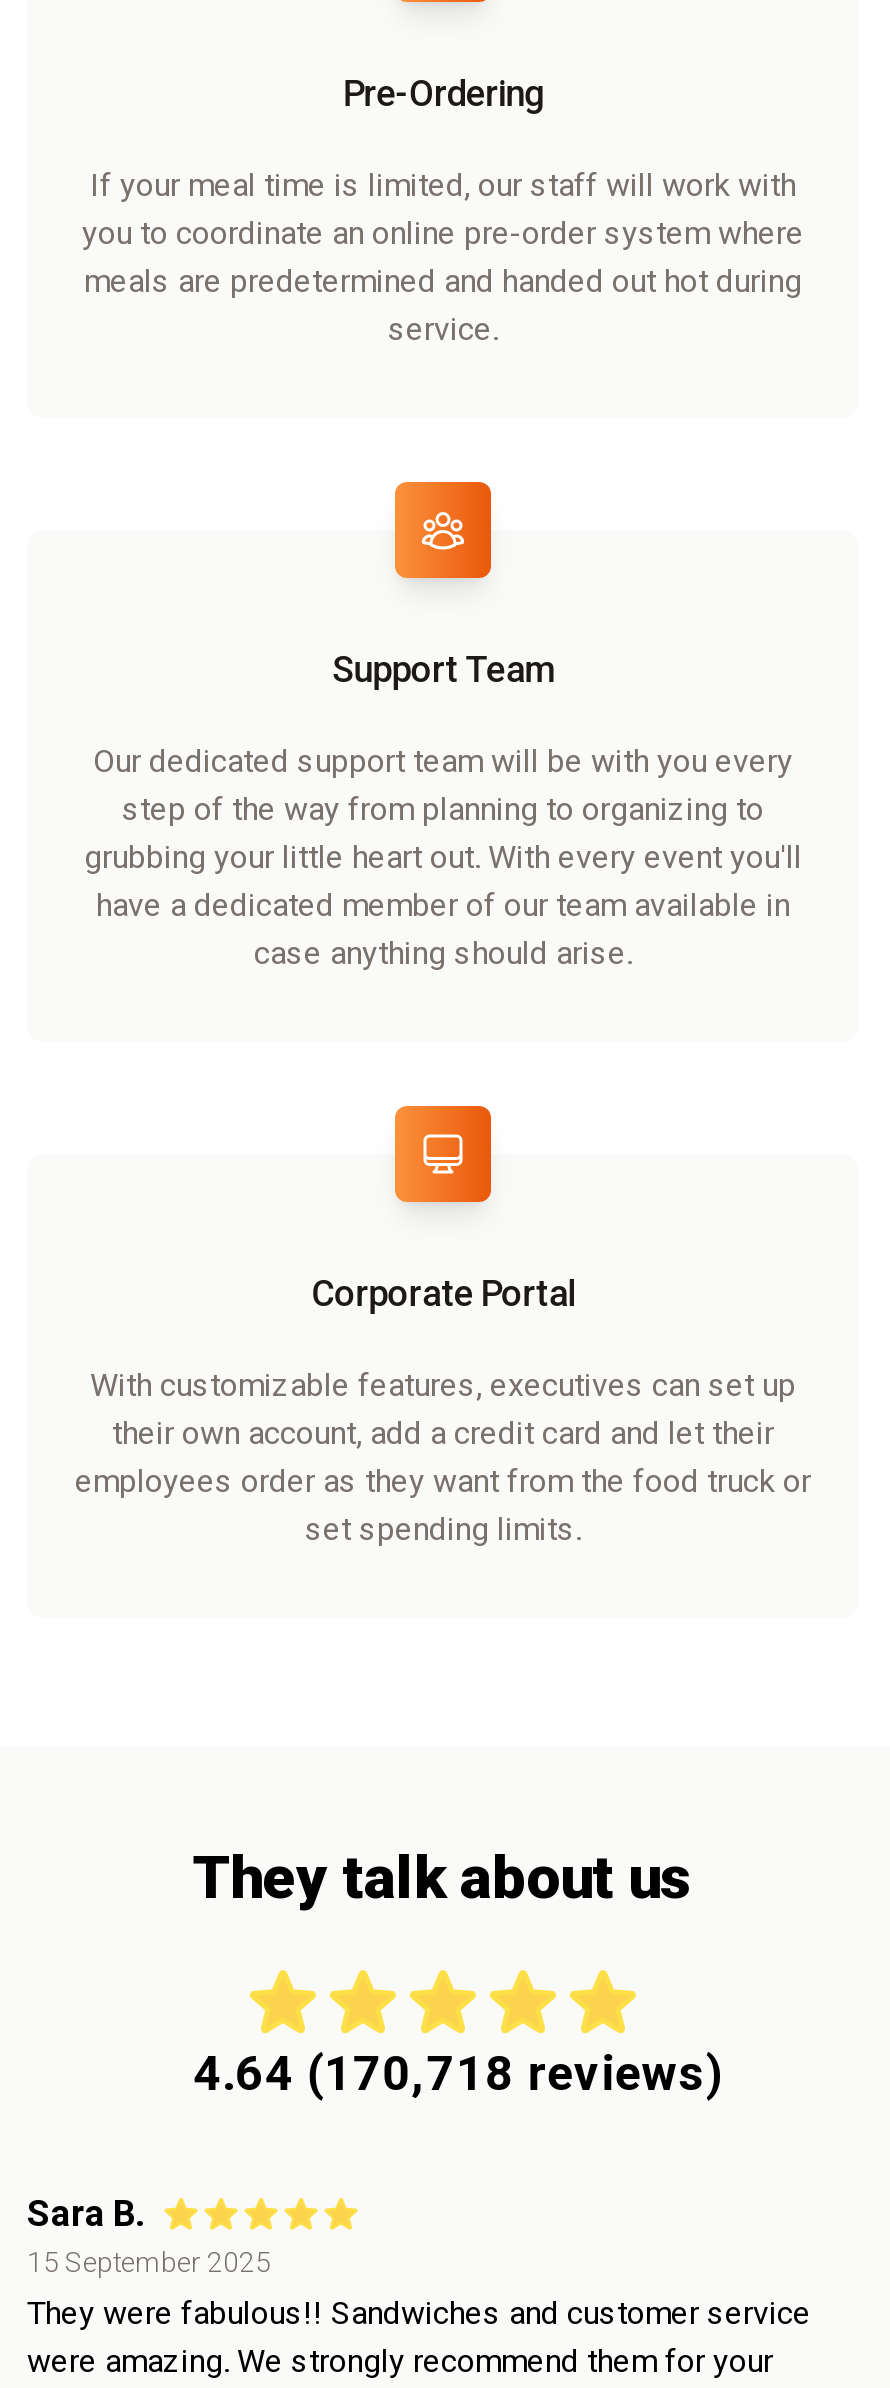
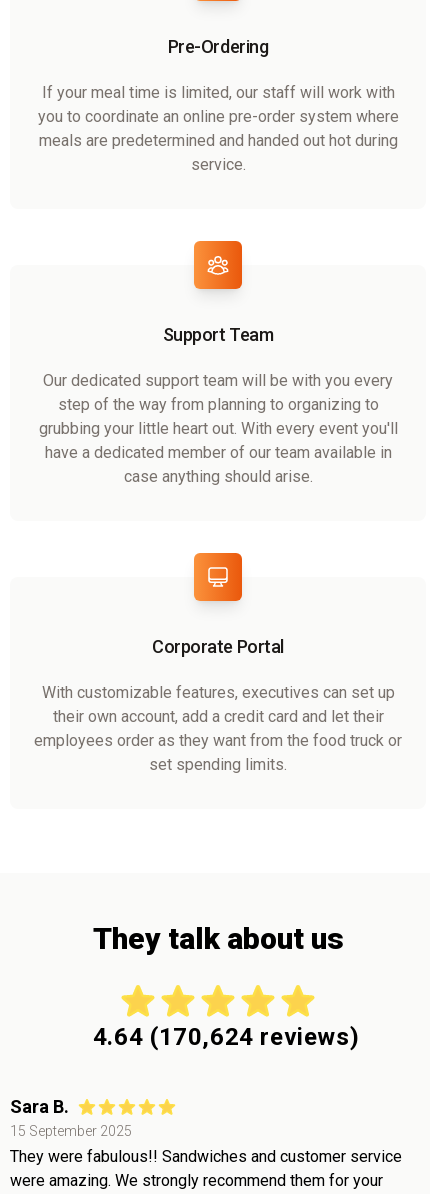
[193,2046,725,2102] 4.64 (170,718 reviews) -> [93,1023,359,1051] 4.64 (170,624 reviews)

